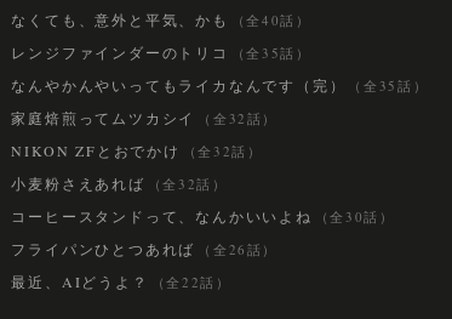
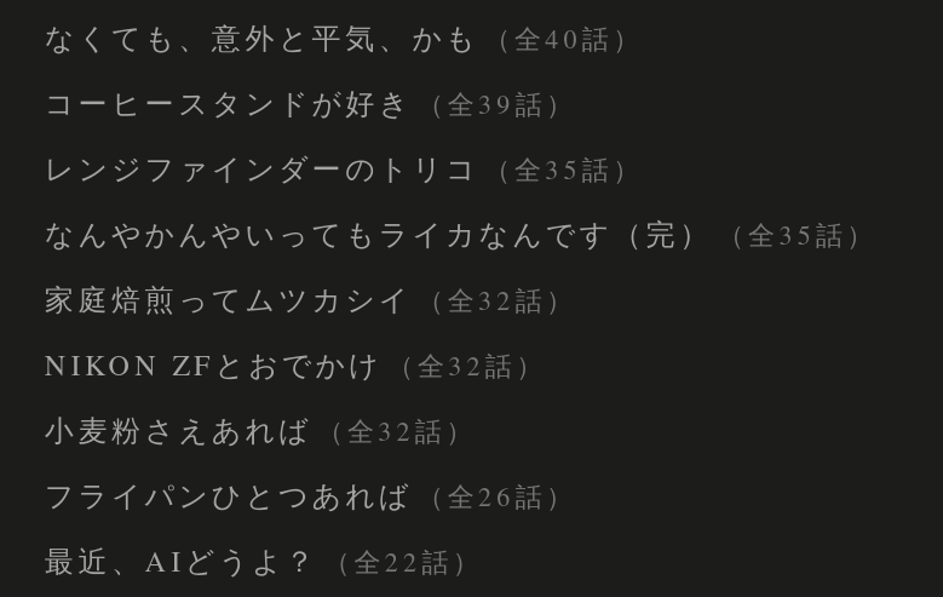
none -> [45,83,576,122] コーヒースタンドが好き （全39話）
moved [11,42,428,193] -> [45,149,877,449]: レンジファインダーのトリコ （全35話） | なんやかんやいってもライカなんです（完） （全35話） | 家庭焙煎ってムツカシイ （全32話） | NIKON ZFとおでかけ （全32話） | 小麦粉さえあれば （全32話）
[11,206,395,225] コーヒースタンドって、なんかいいよね （全30話） -> none

